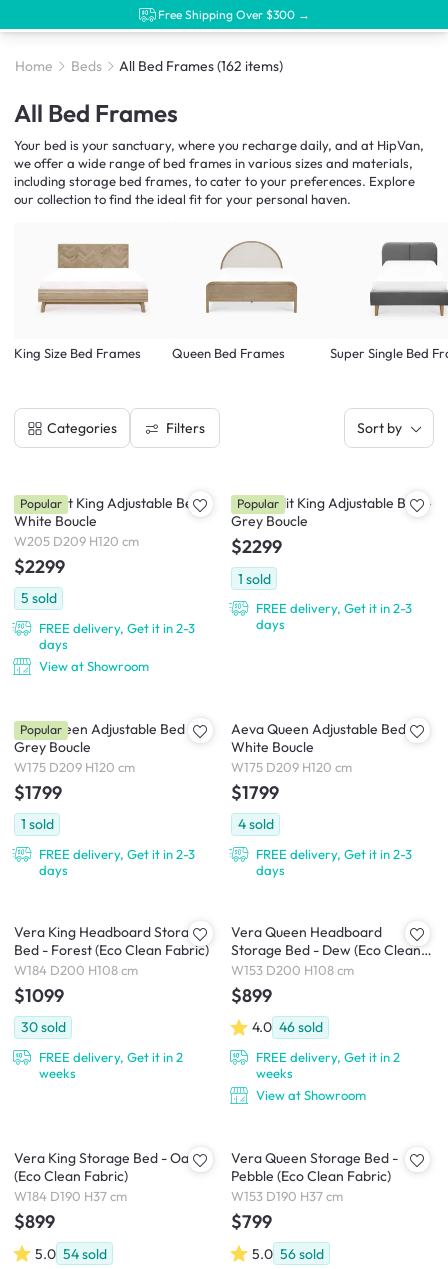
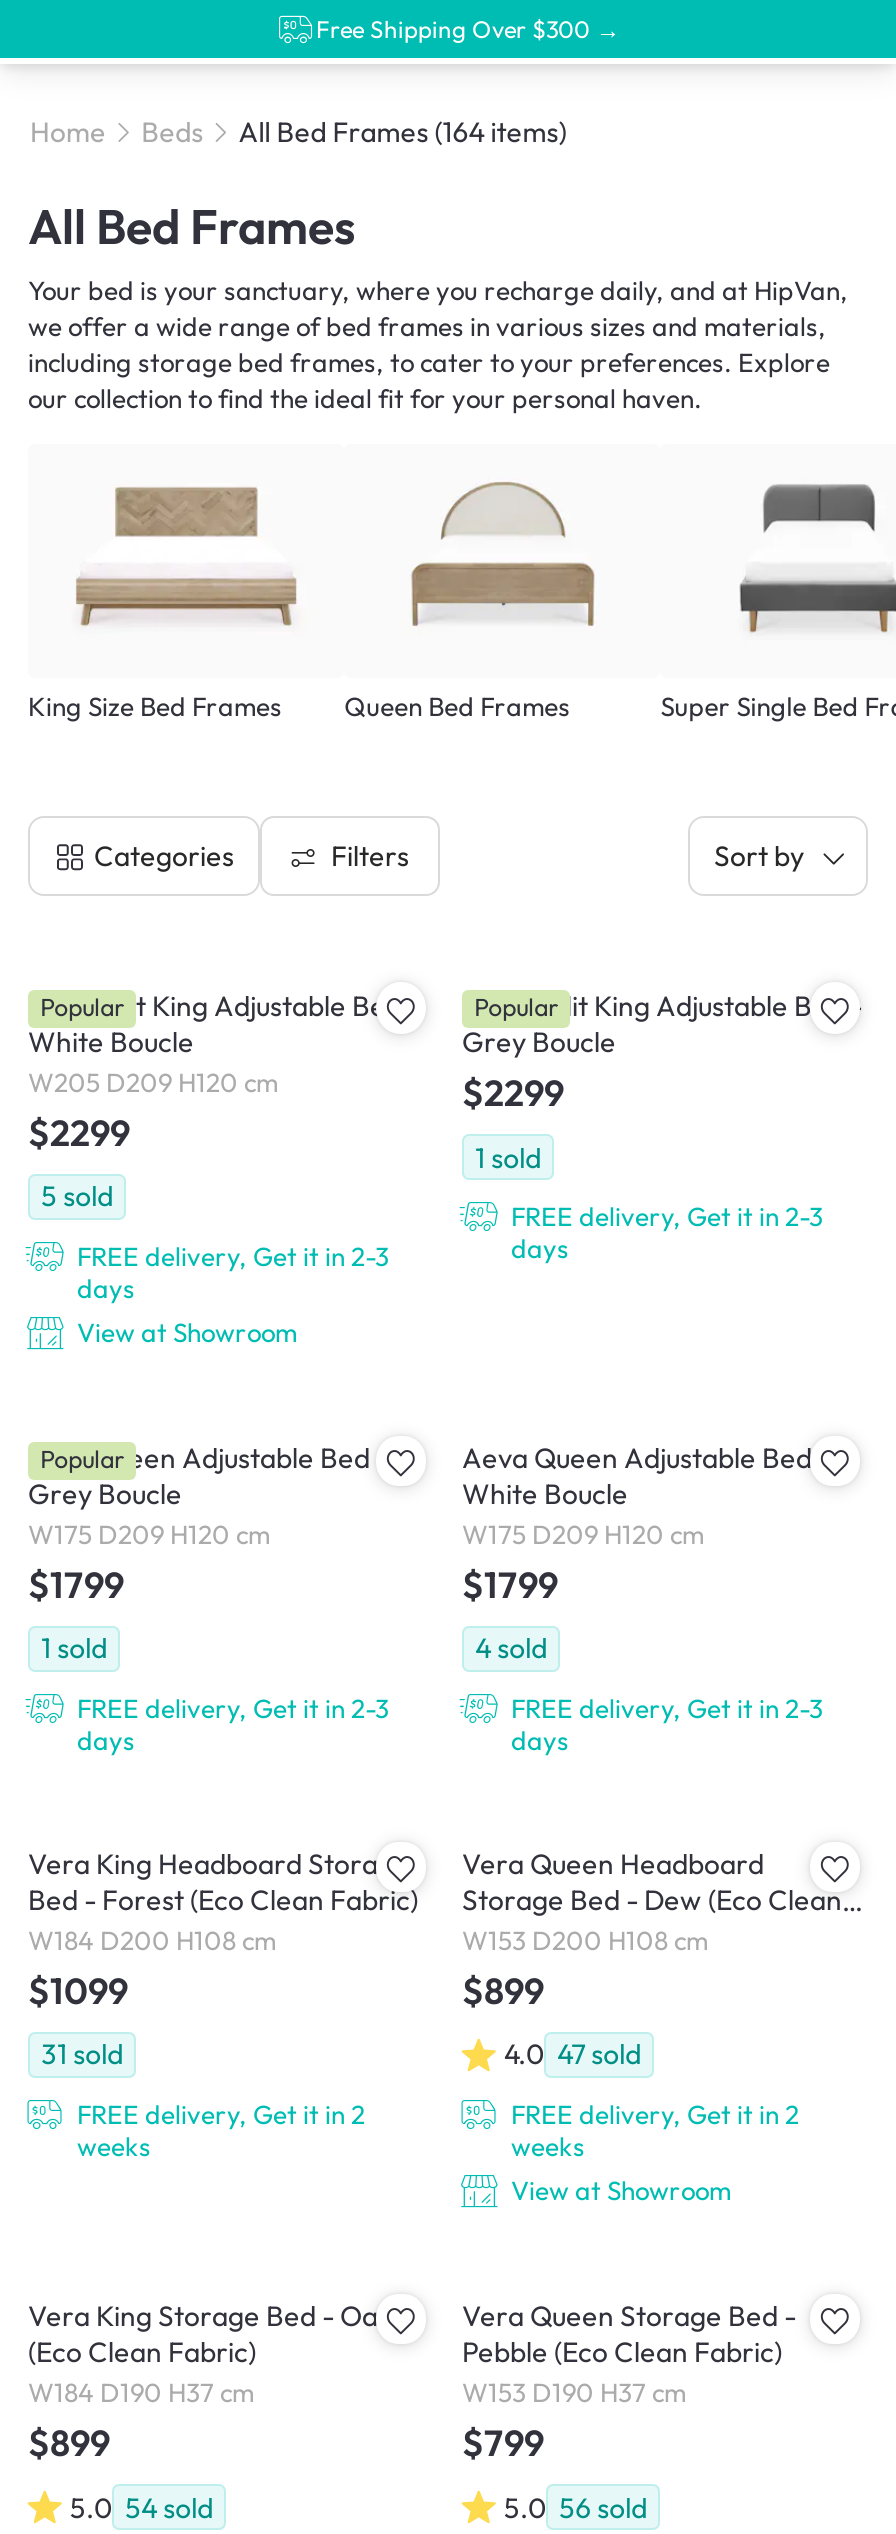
[119,57,283,75] All Bed Frames (162 items) -> [238,114,566,150] All Bed Frames (164 items)
[21,1018,66,1036] 30 sold -> [41,2037,123,2073] 31 sold
[252,1018,323,1036] 4.0 46 sold -> [504,2037,641,2073] 4.0 47 sold

